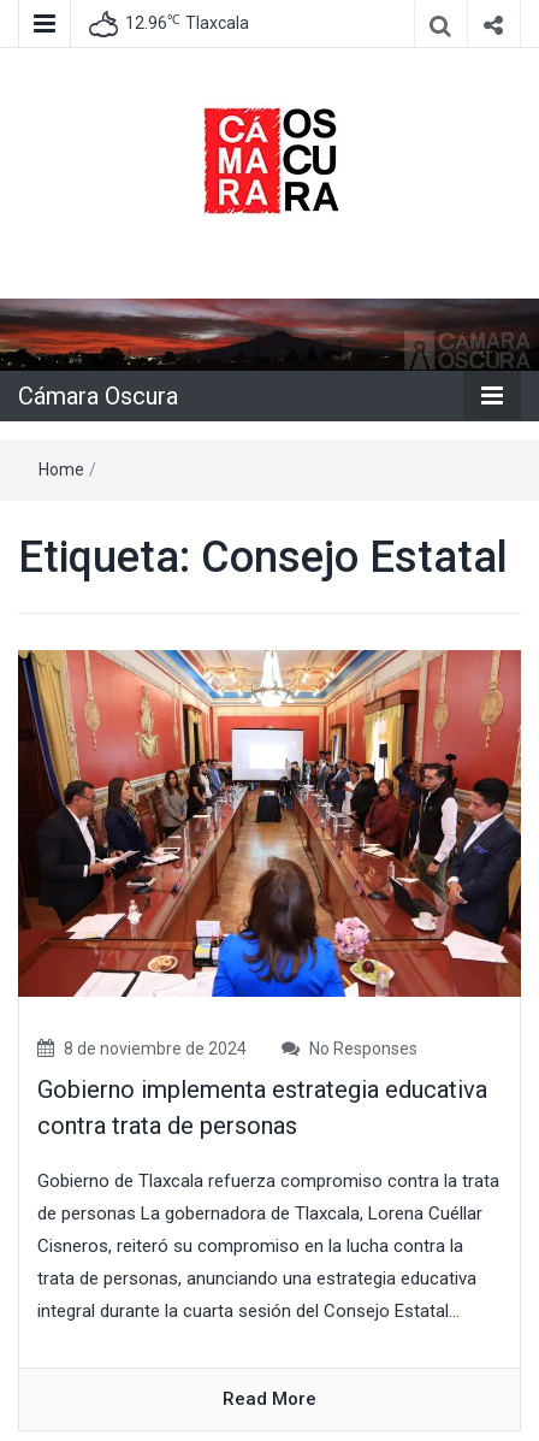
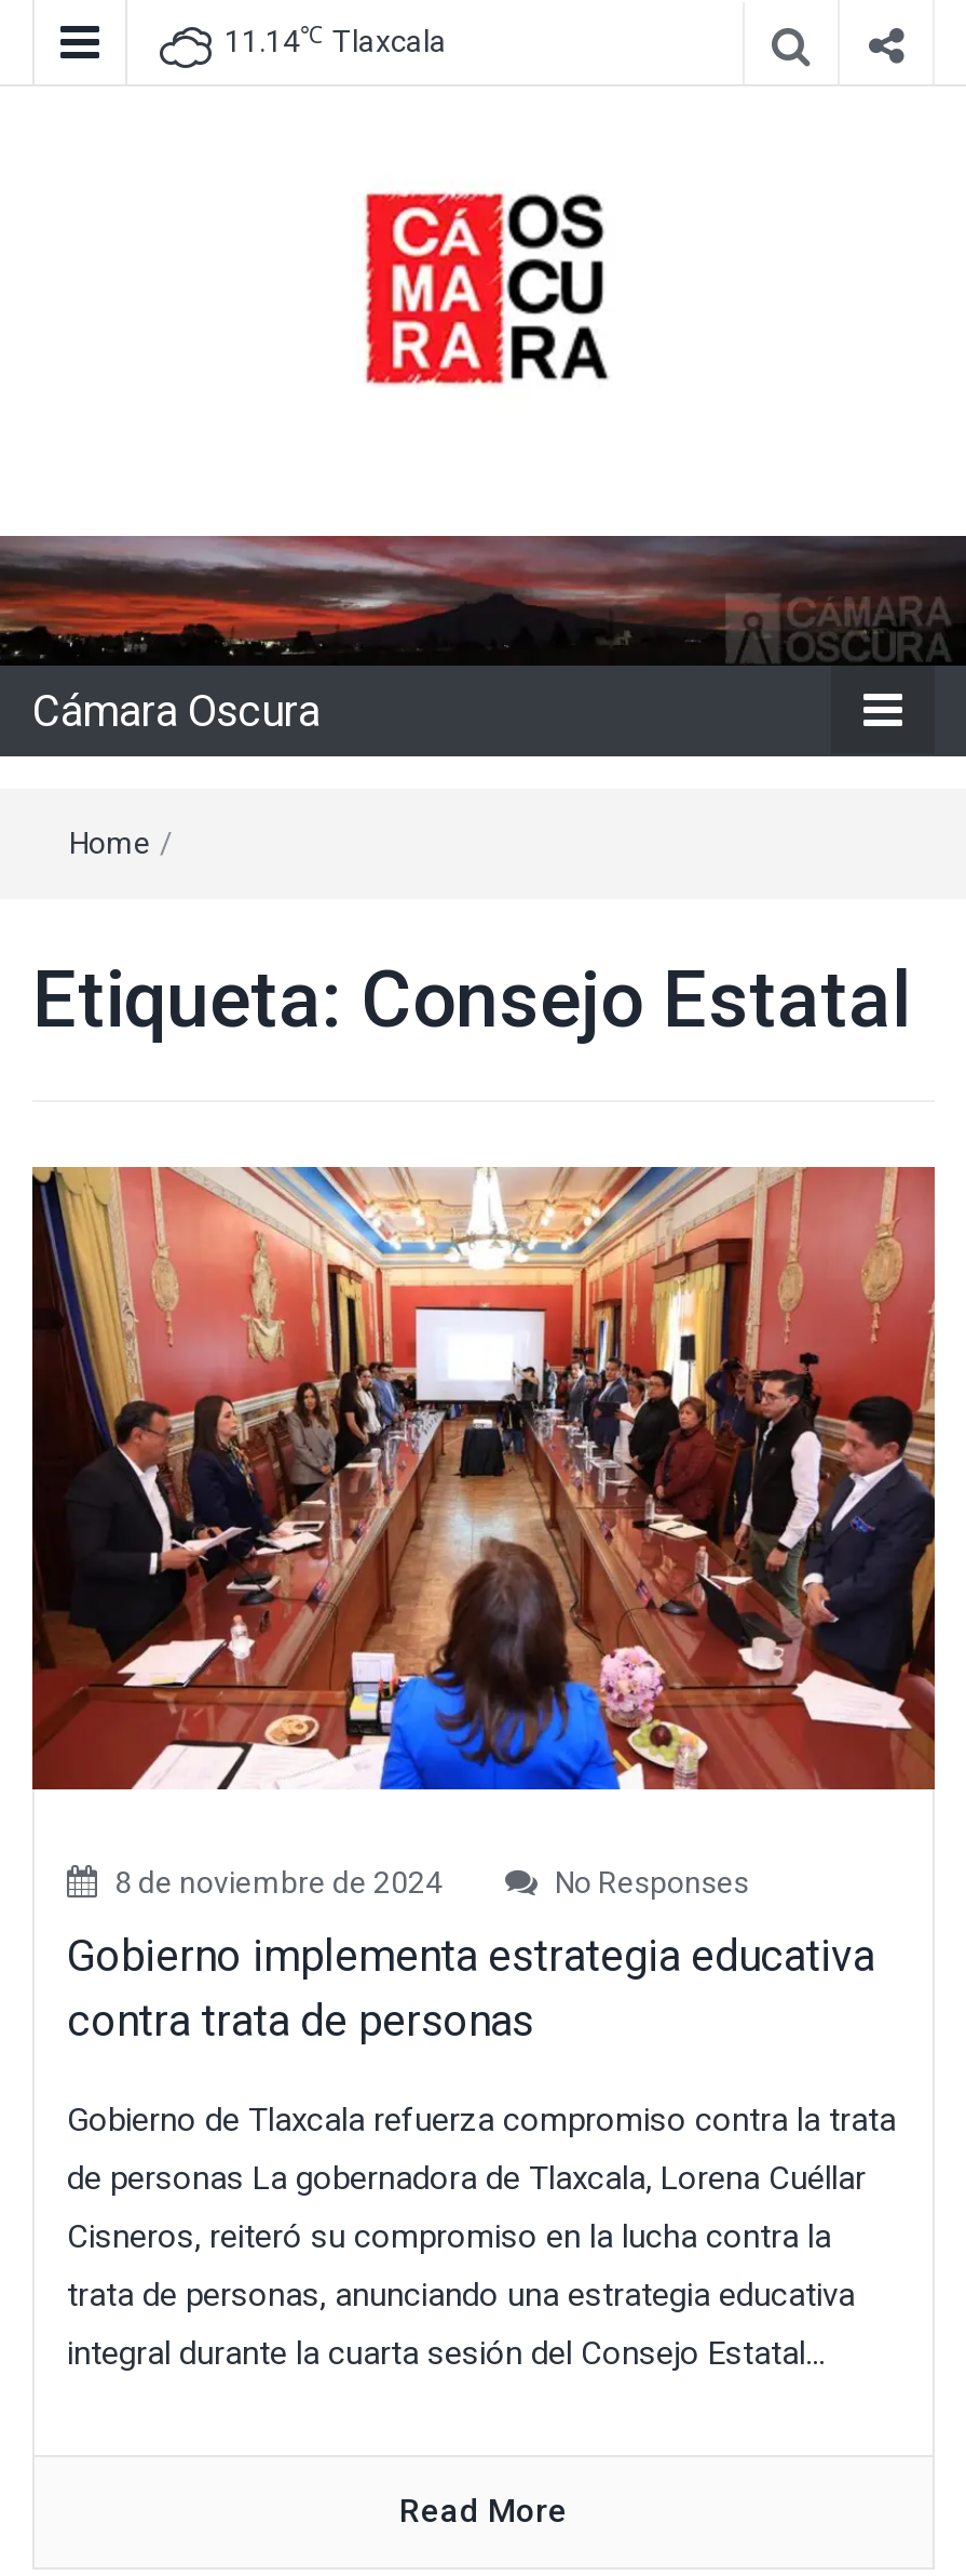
[125,12,249,33] 12.96℃ Tlaxcala -> [225,22,447,58] 11.14℃ Tlaxcala

